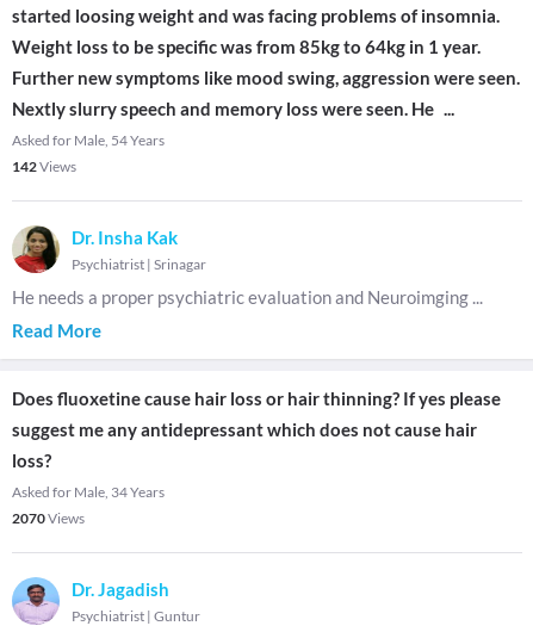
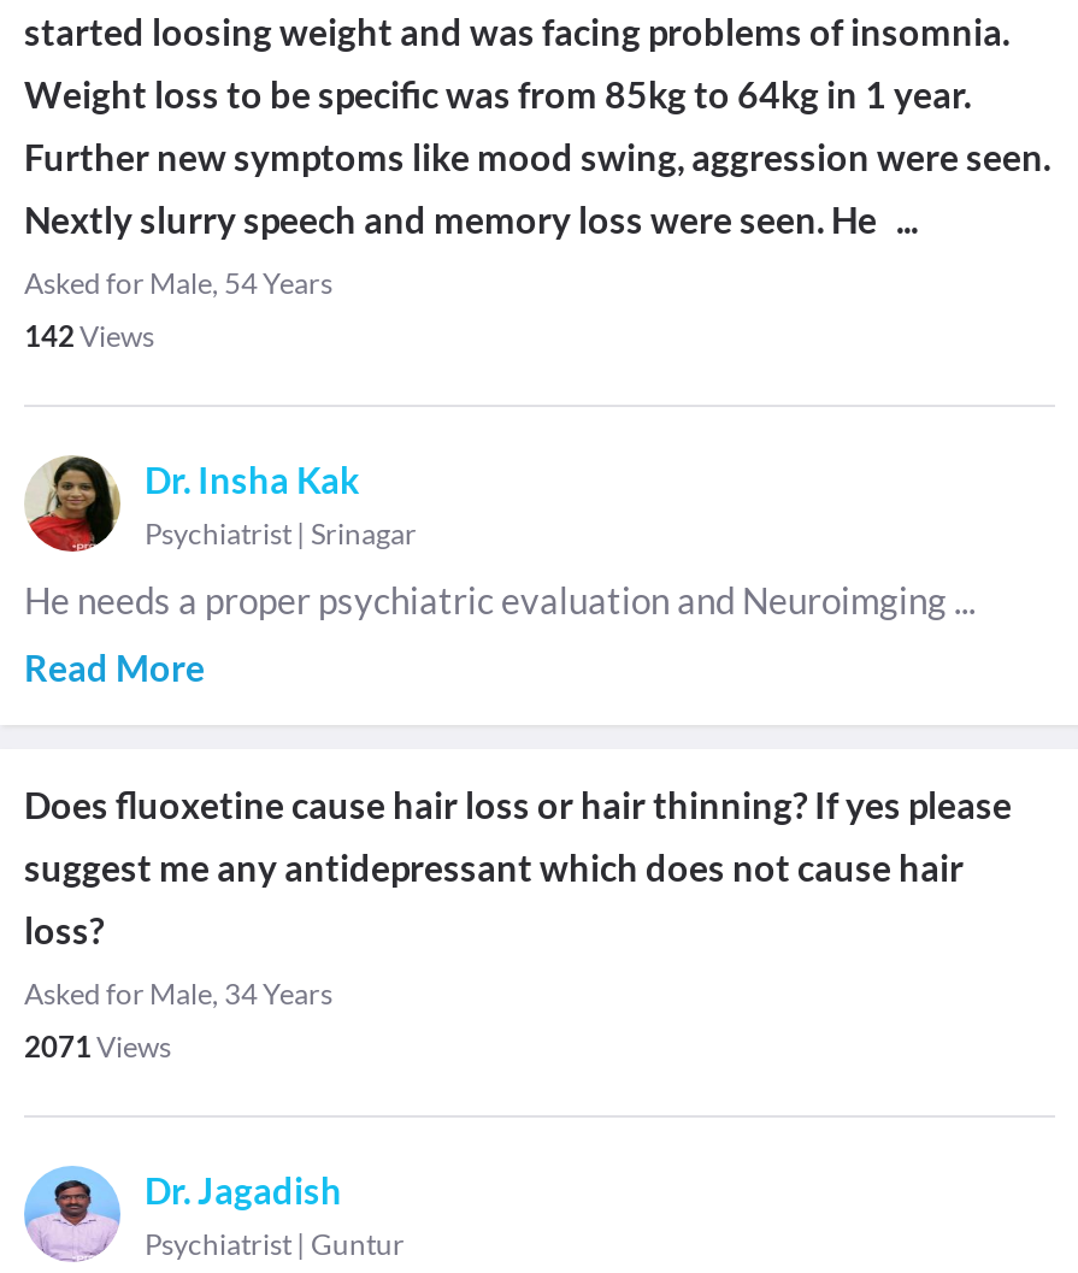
[12,509,87,527] 2070Views -> [24,1029,176,1065] 2071Views

